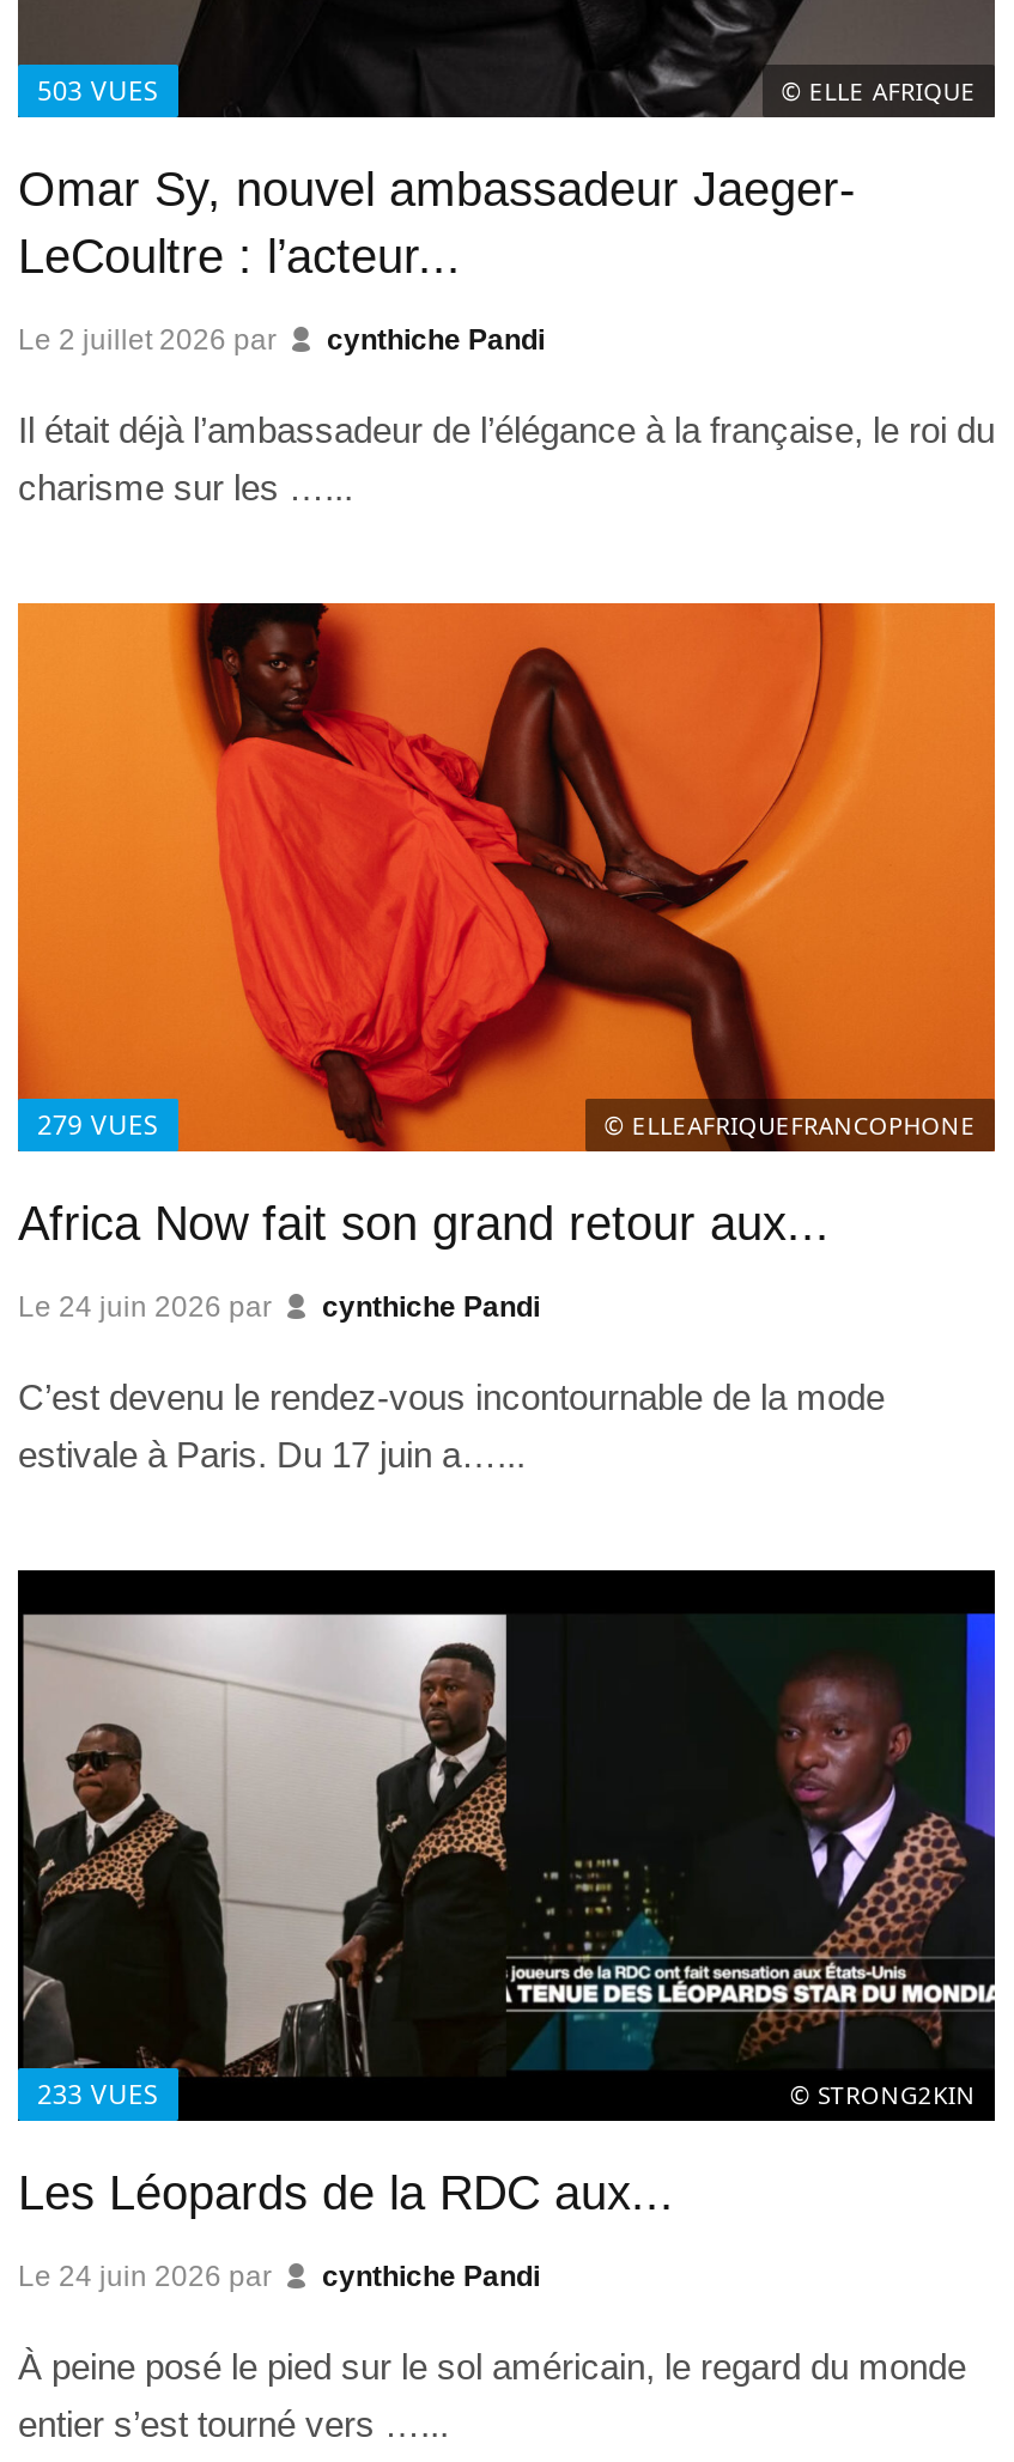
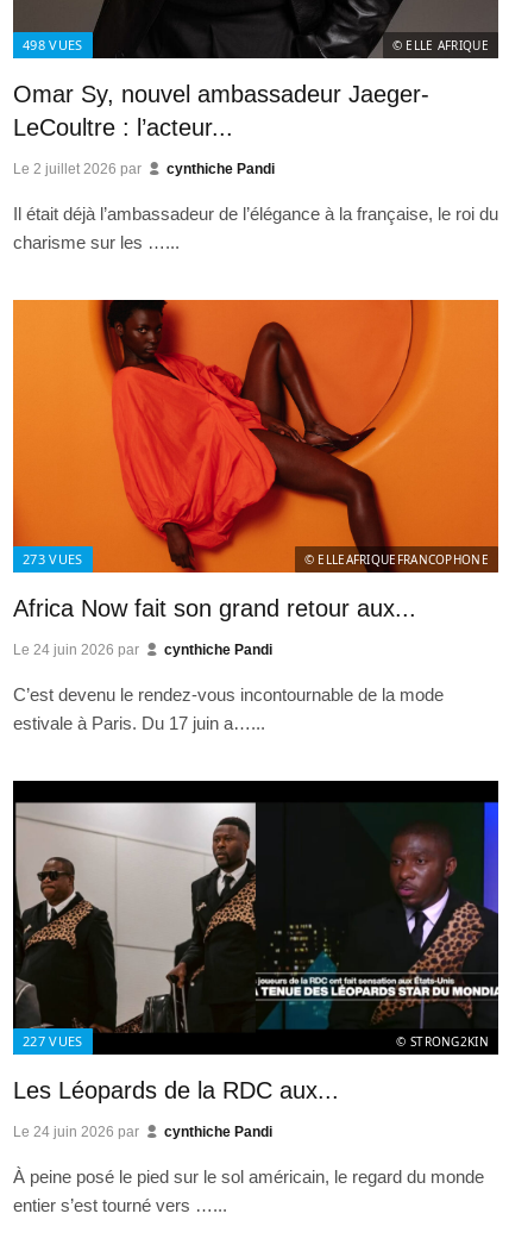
[37,71,159,107] 503 VUES -> [23,35,83,53] 498 VUES
[37,1106,159,1142] 279 VUES -> [23,550,83,568] 273 VUES
[37,2074,159,2110] 233 VUES -> [23,1031,83,1049] 227 VUES

